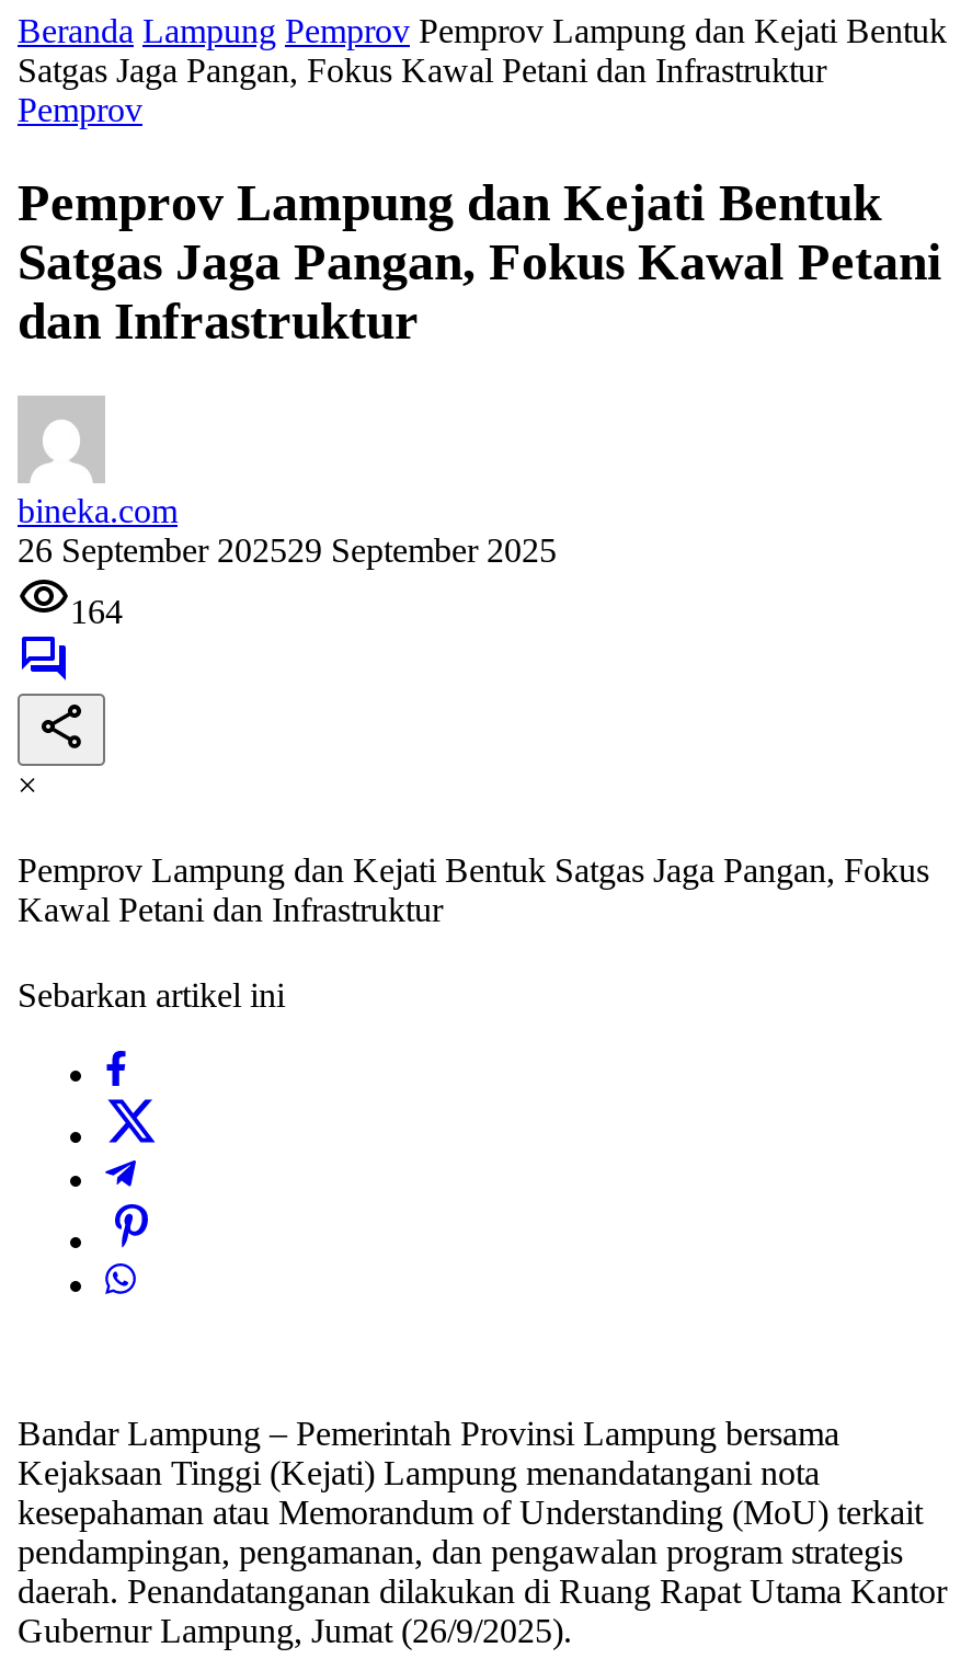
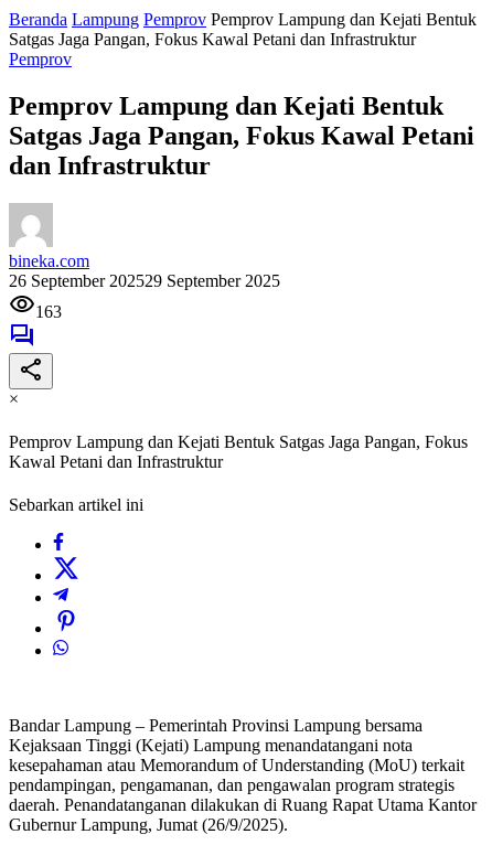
[70,592,123,630] 164 -> [35,302,62,321] 163

